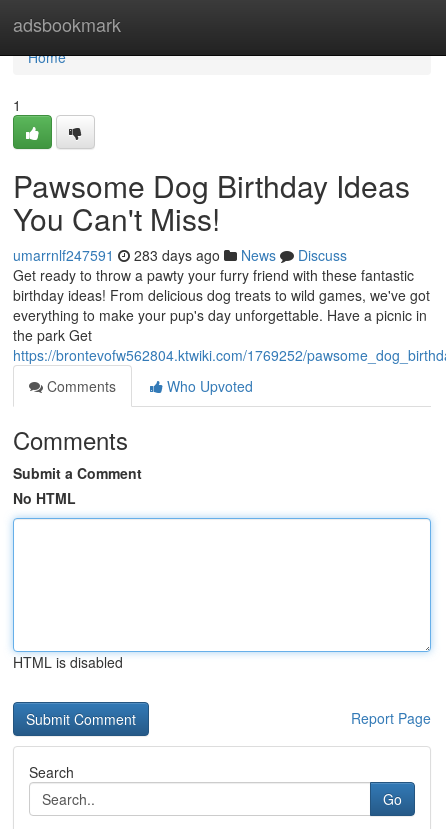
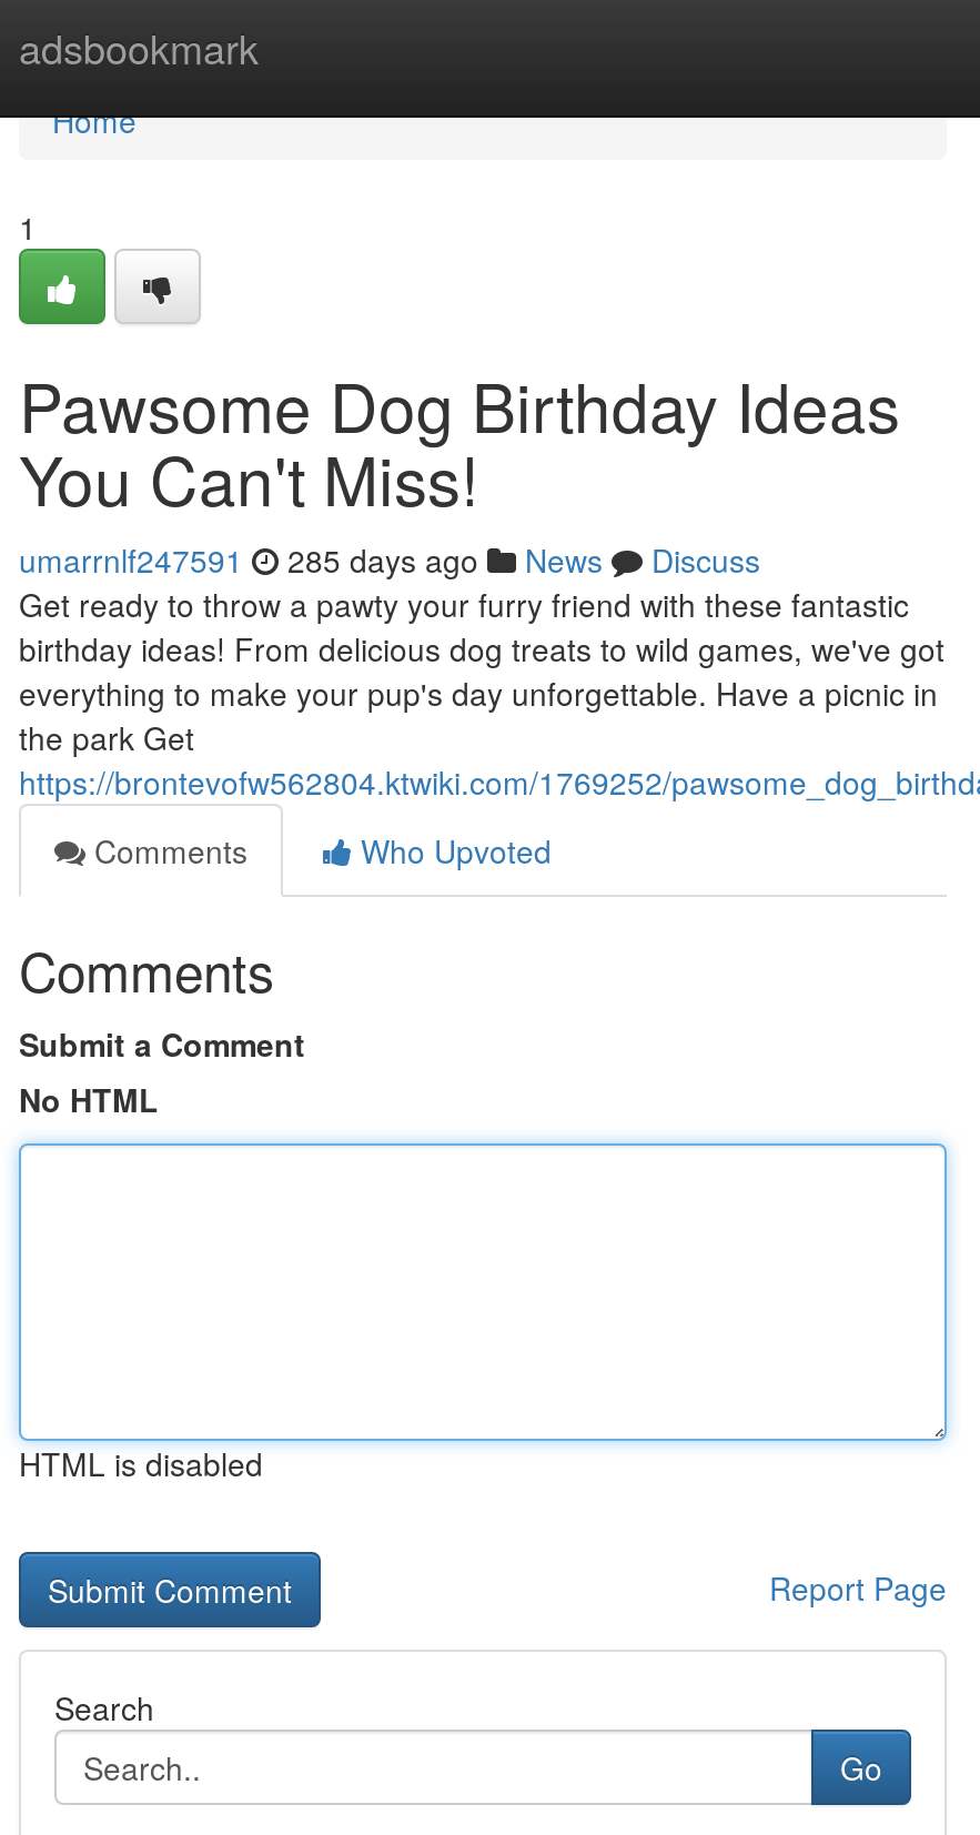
[13,245,347,265] umarrnlf247591 283 days ago News Discuss -> [19,537,760,582] umarrnlf247591 285 days ago News Discuss

